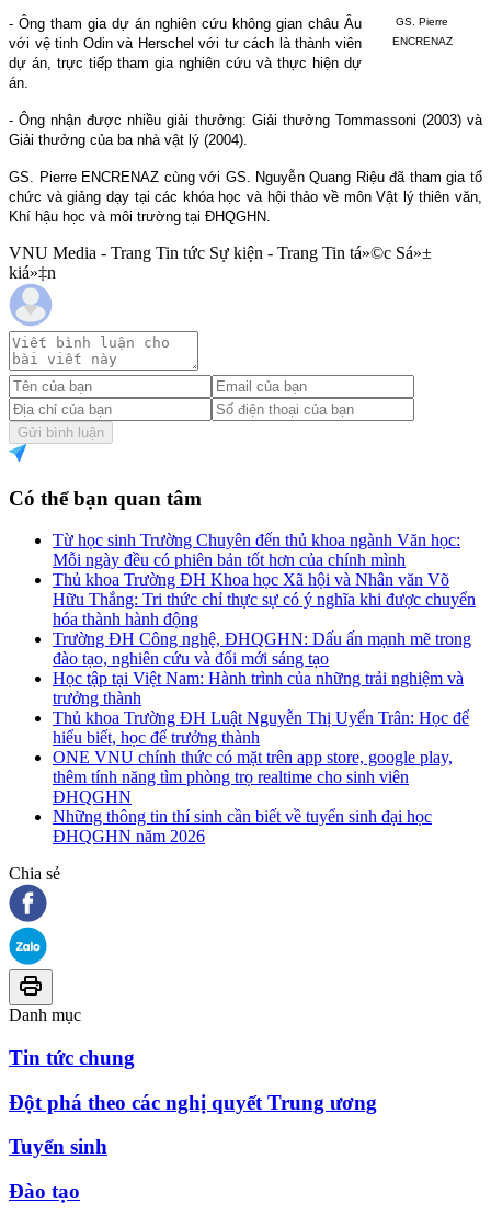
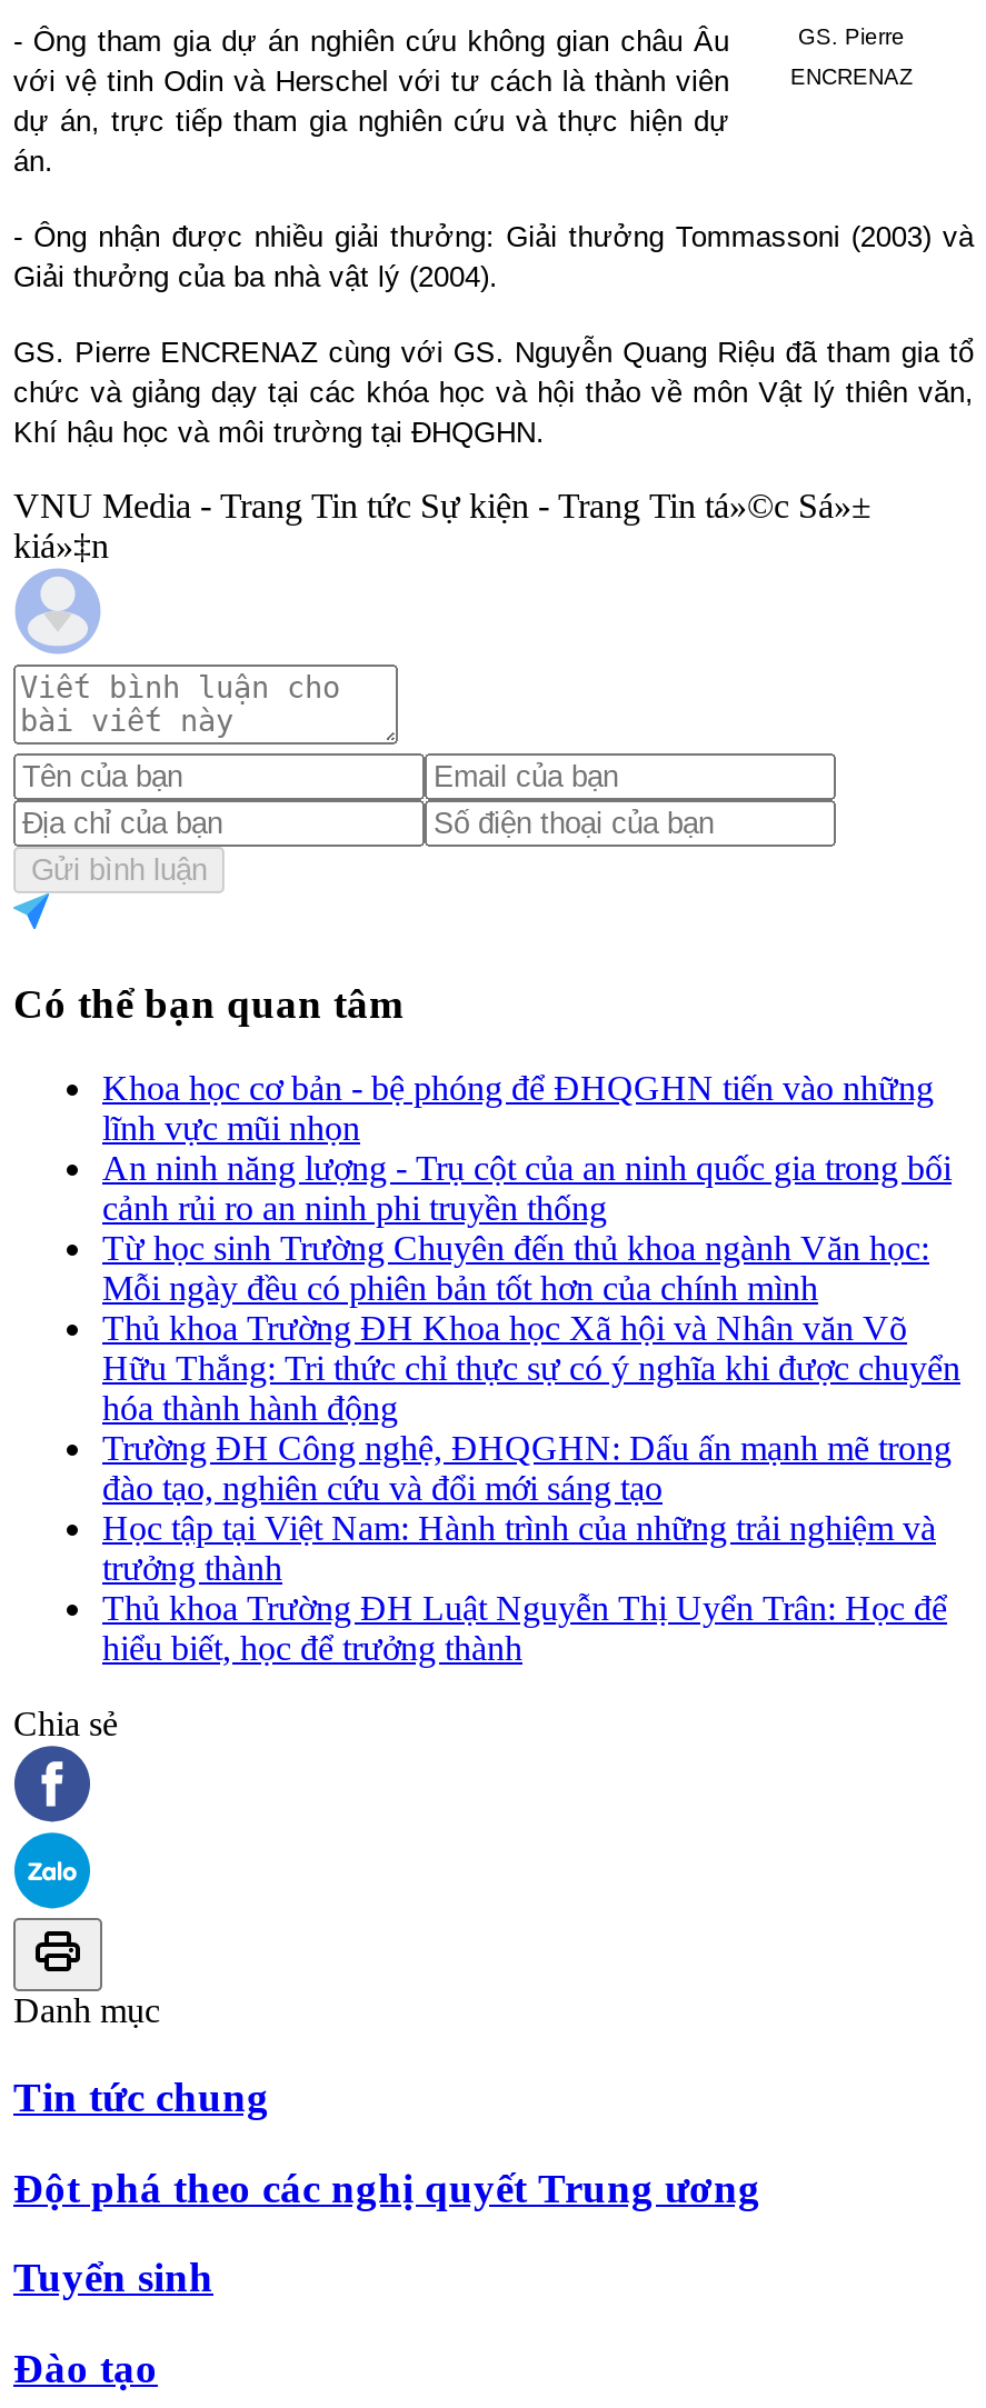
none -> [102,1069,952,1227] Khoa học cơ bản - bệ phóng để ĐHQGHN tiến vào những | lĩnh vực mũi nhọn | An ninh năng lượng - Trụ cột của an ninh quốc gia trong bối | cảnh rủi ro an ninh phi truyền thống
moved [53,531,476,747] -> [102,1229,960,1667]: Từ học sinh Trường Chuyên đến thủ khoa ngành Văn học: | Mỗi ngày đều có phiên bản tốt hơn của chính mình | Thủ khoa Trường ĐH Khoa học Xã hội và Nhân văn Võ | ... | Thủ khoa Trường ĐH Luật Nguyễn Thị Uyển Trân: Học để | hiểu biết, học để trưởng thành
[53,748,453,846] ONE VNU chính thức có mặt trên app store, google play, | thêm tính năng tìm phòng trọ realtime cho sinh viên | ĐHQGHN | Những thông tin thí sinh cần biết về tuyển sinh đại học | ĐHQGHN năm 2026 -> none

